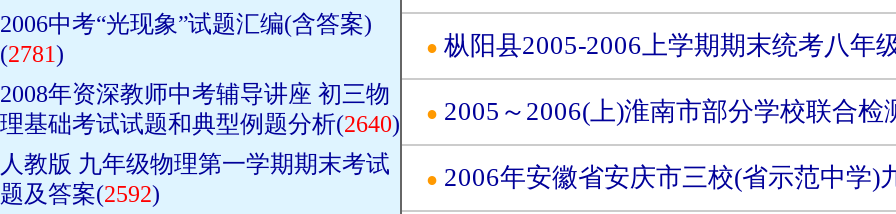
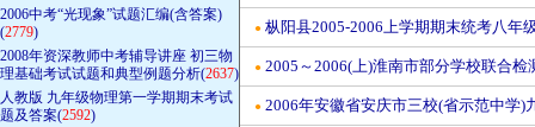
[0,40,64,68] (2781) -> [0,24,38,40] (2779)
[0,110,400,138] 理基础考试试题和典型例题分析(2640) -> [0,65,239,82] 理基础考试试题和典型例题分析(2637)

